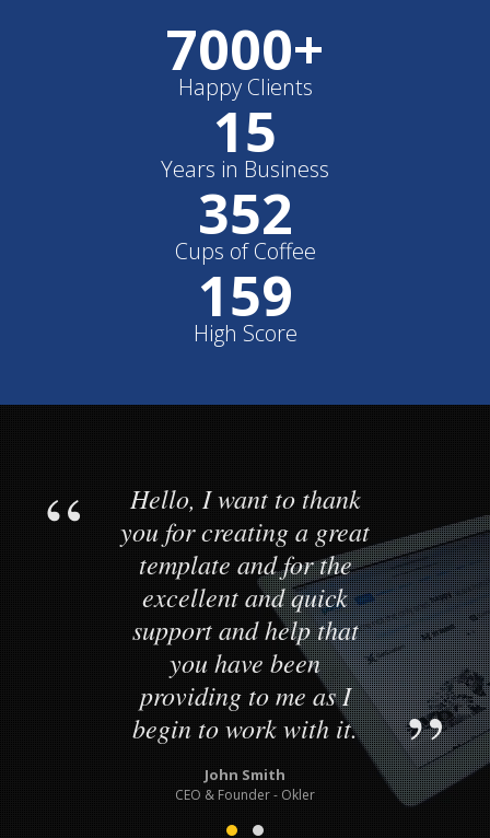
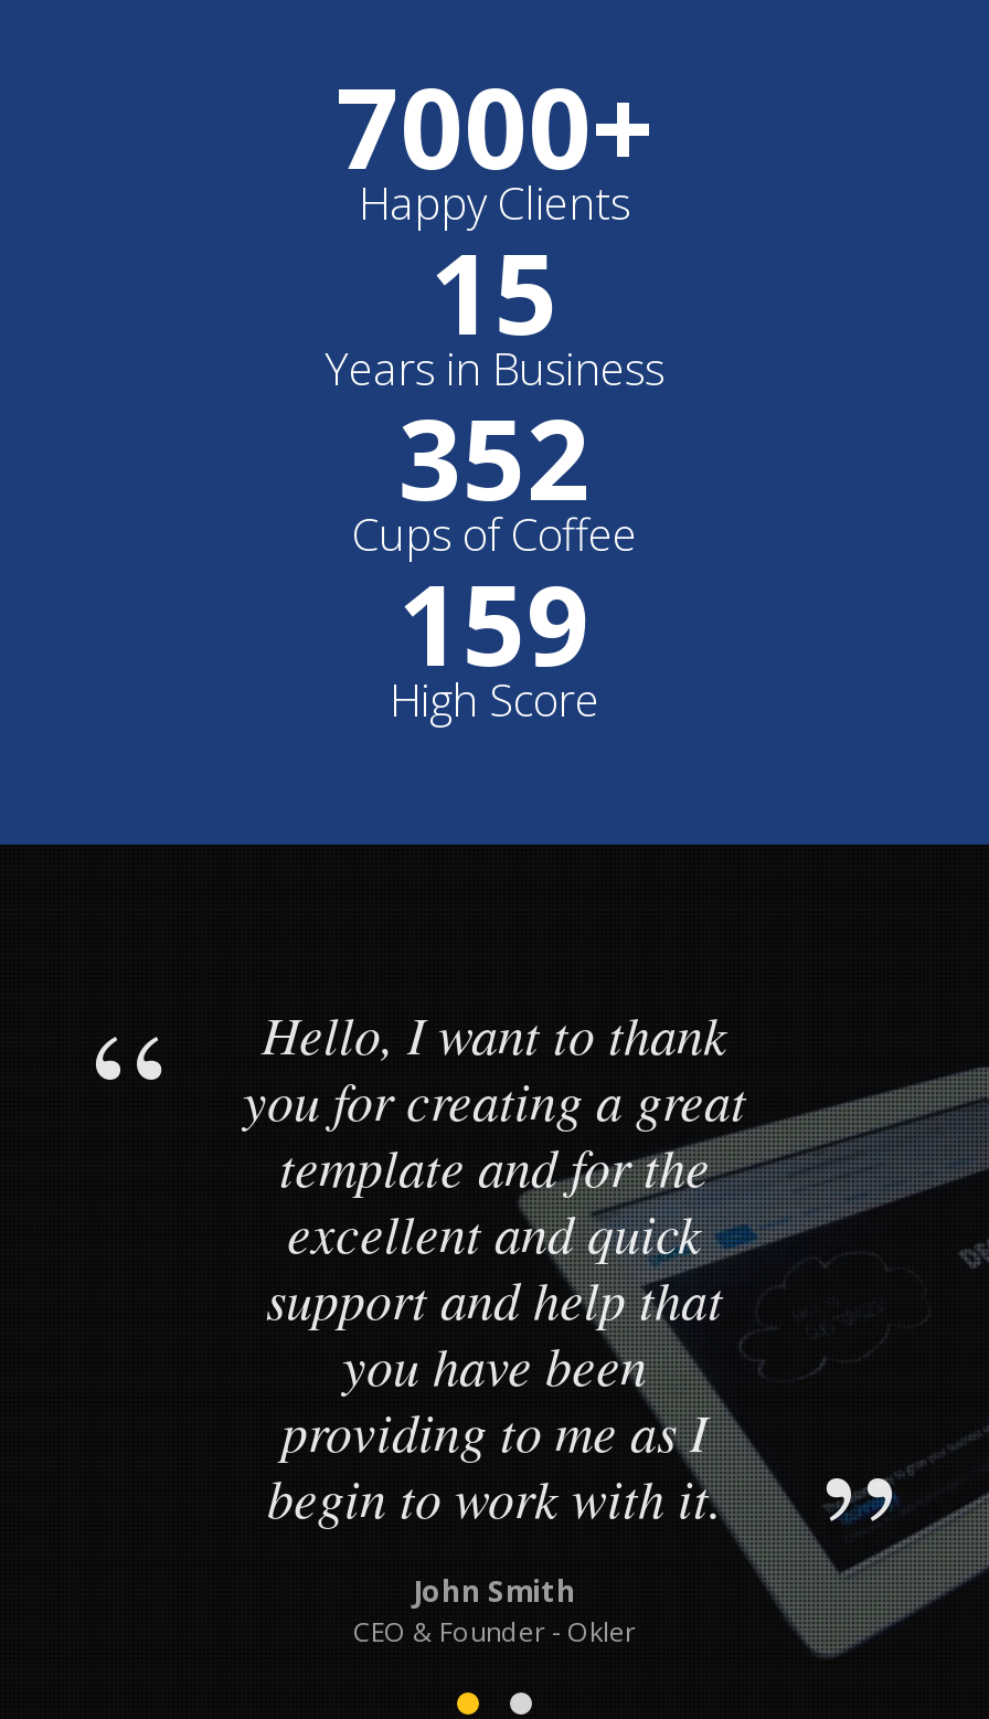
[339,569,487,763] [image] -> [682,1174,982,1569] [image]

